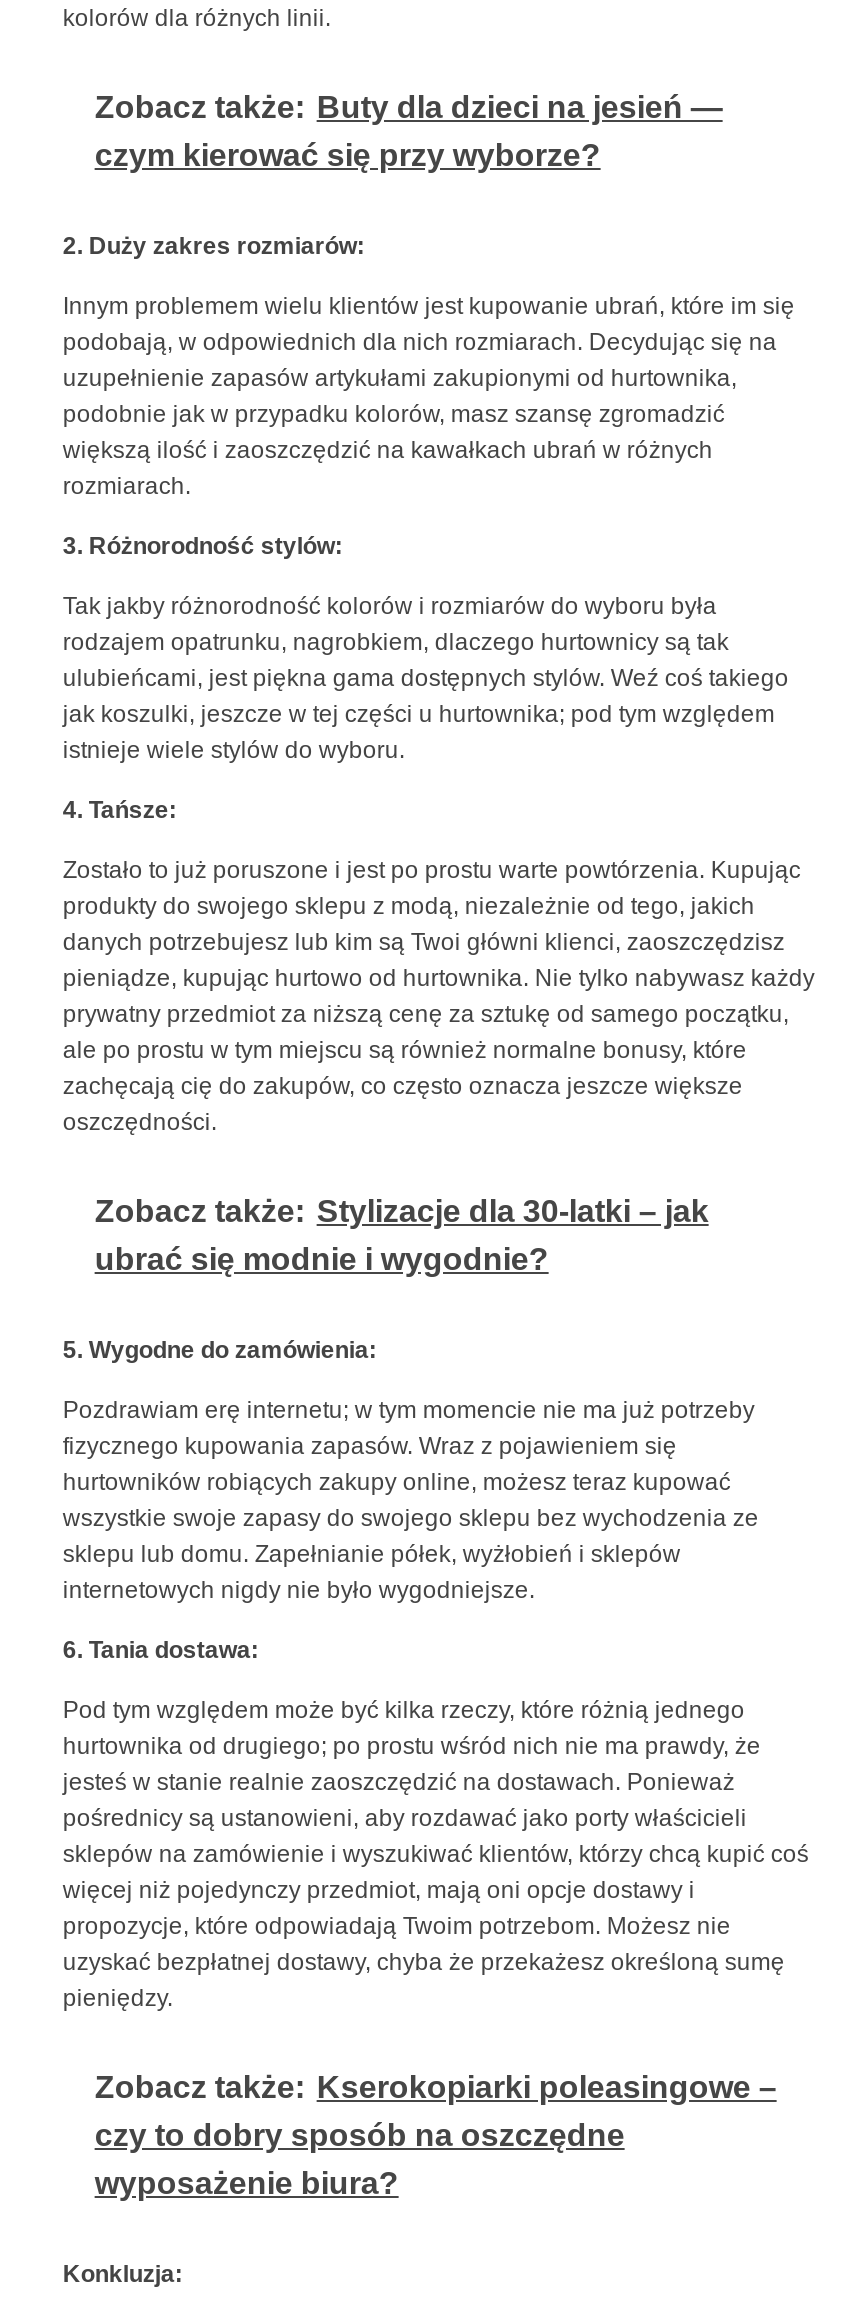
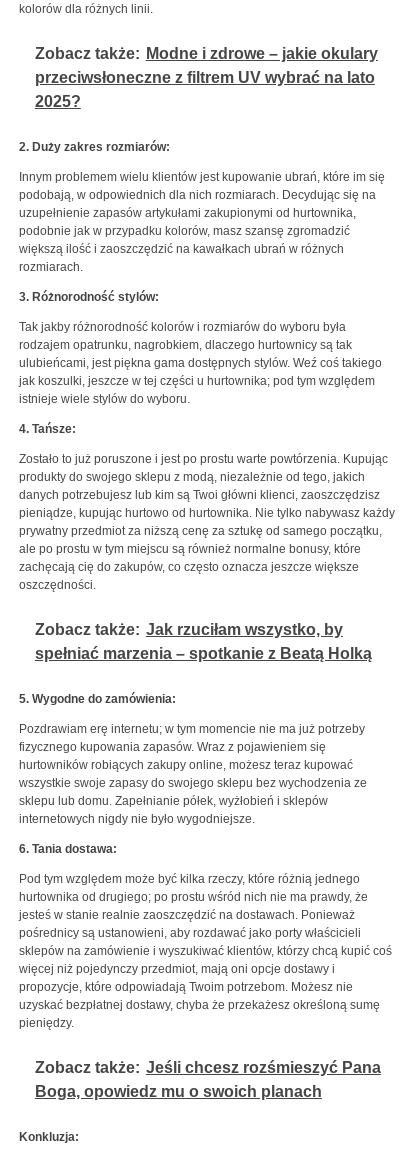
[95,91,723,173] Zobacz także: Buty dla dzieci na jesień — | czym kierować się przy wyborze? -> [35,45,378,110] Zobacz także: Modne i zdrowe – jakie okulary | przeciwsłoneczne z filtrem UV wybrać na lato | 2025?
moved [63,233,815,1137] -> [19,140,395,592]: 2. Duży zakres rozmiarów: | Innym problemem wielu klientów jest kupowanie ubrań, które im się | podobają, w odpowiednich dla nich rozmiarach. Decydując się na | ... | zachęcają cię do zakupów, co często oznacza jeszcze większe | oszczędności.
[95,1195,709,1277] Zobacz także: Stylizacje dla 30-latki – jak | ubrać się modnie i wygodnie? -> [35,621,372,662] Zobacz także: Jak rzuciłam wszystko, by | spełniać marzenia – spotkanie z Beatą Holką
moved [63,1337,809,2013] -> [19,692,392,1030]: 5. Wygodne do zamówienia: | Pozdrawiam erę internetu; w tym momencie nie ma już potrzeby | fizycznego kupowania zapasów. Wraz z pojawieniem się | ... | uzyskać bezpłatnej dostawy, chyba że przekażesz określoną sumę | pieniędzy.
[95,2071,777,2201] Zobacz także: Kserokopiarki poleasingowe – | czy to dobry sposób na oszczędne | wyposażenie biura? -> [35,1059,381,1100] Zobacz także: Jeśli chcesz rozśmieszyć Pana | Boga, opowiedz mu o swoich planach

